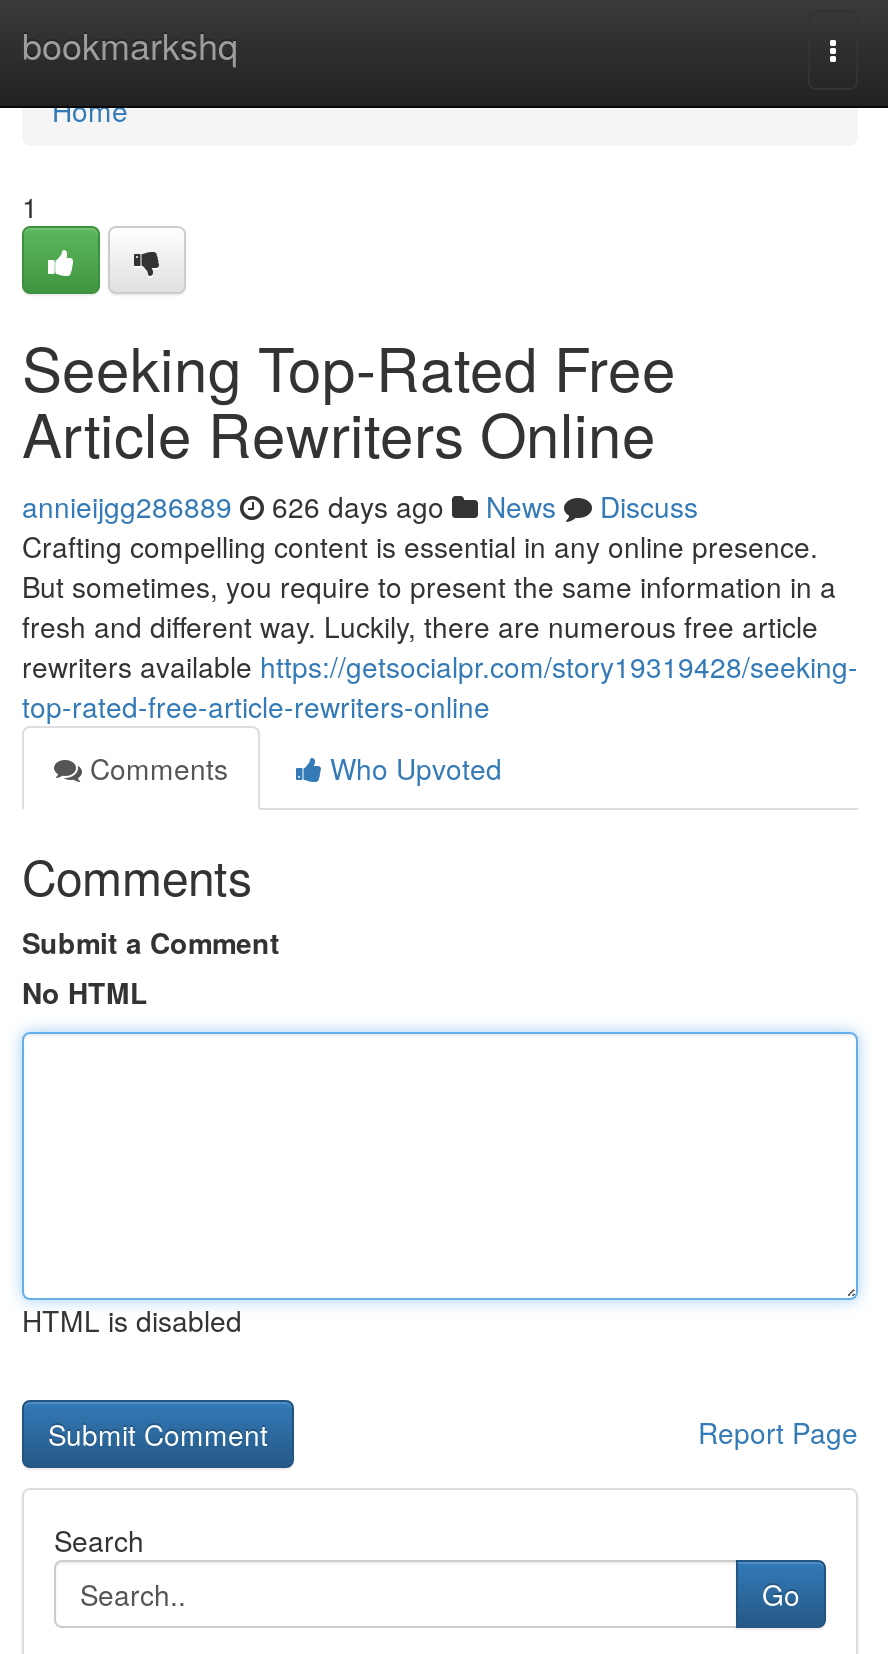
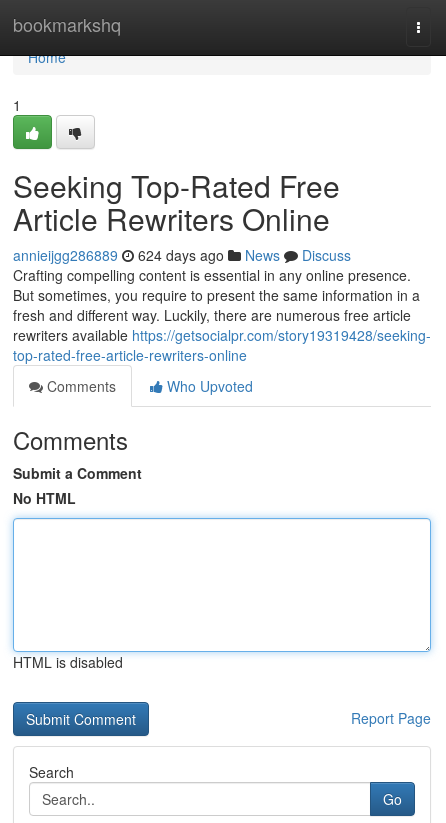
[22,486,698,526] annieijgg286889 626 days ago News Discuss -> [13,245,351,265] annieijgg286889 624 days ago News Discuss

